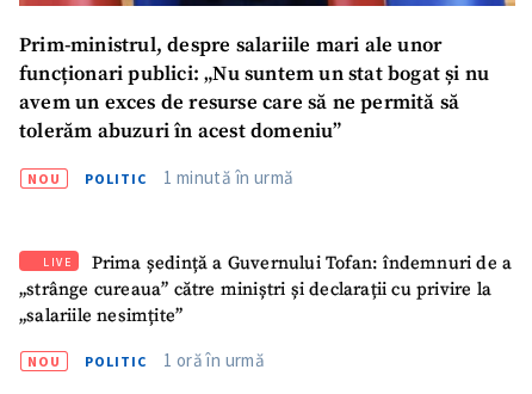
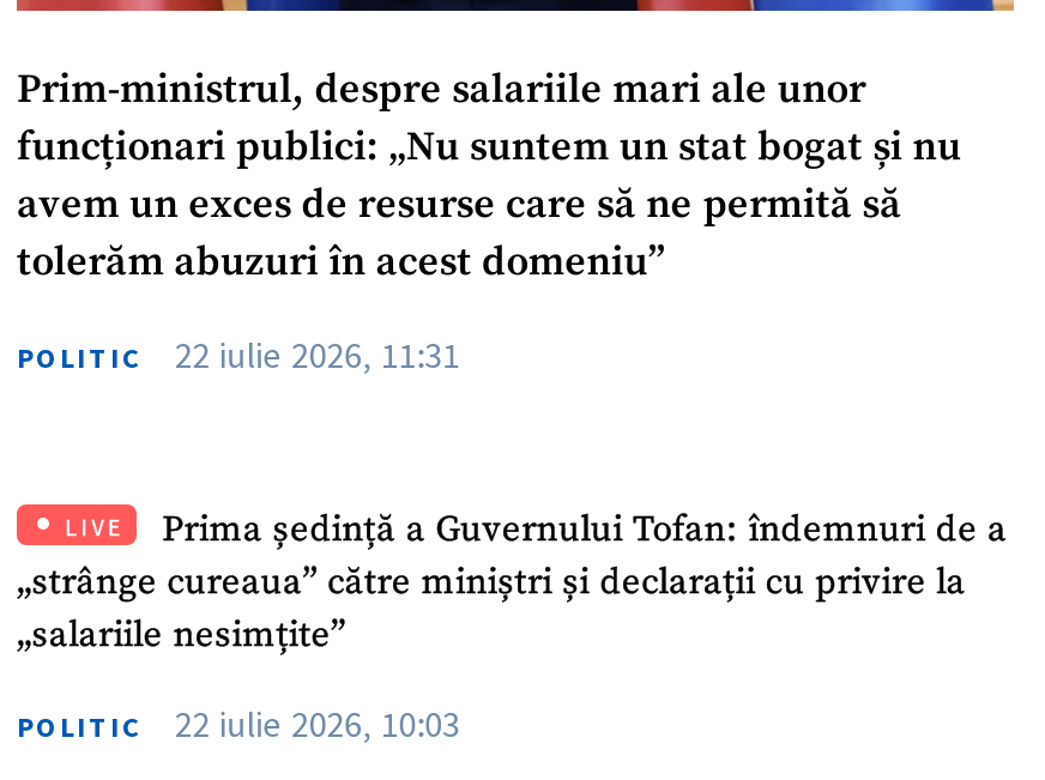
[27,170,61,188] NOU -> none
[163,166,294,189] 1 minută în urmă -> [175,333,460,379] 22 iulie 2026, 11:31
[27,353,61,371] NOU -> none
[163,349,265,372] 1 oră în urmă -> [175,701,460,746] 22 iulie 2026, 10:03

